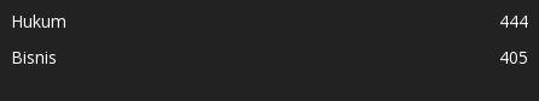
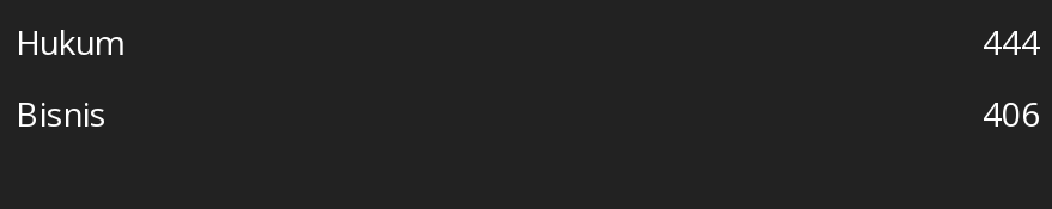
[499,45,528,68] 405 -> [983,90,1040,136] 406

